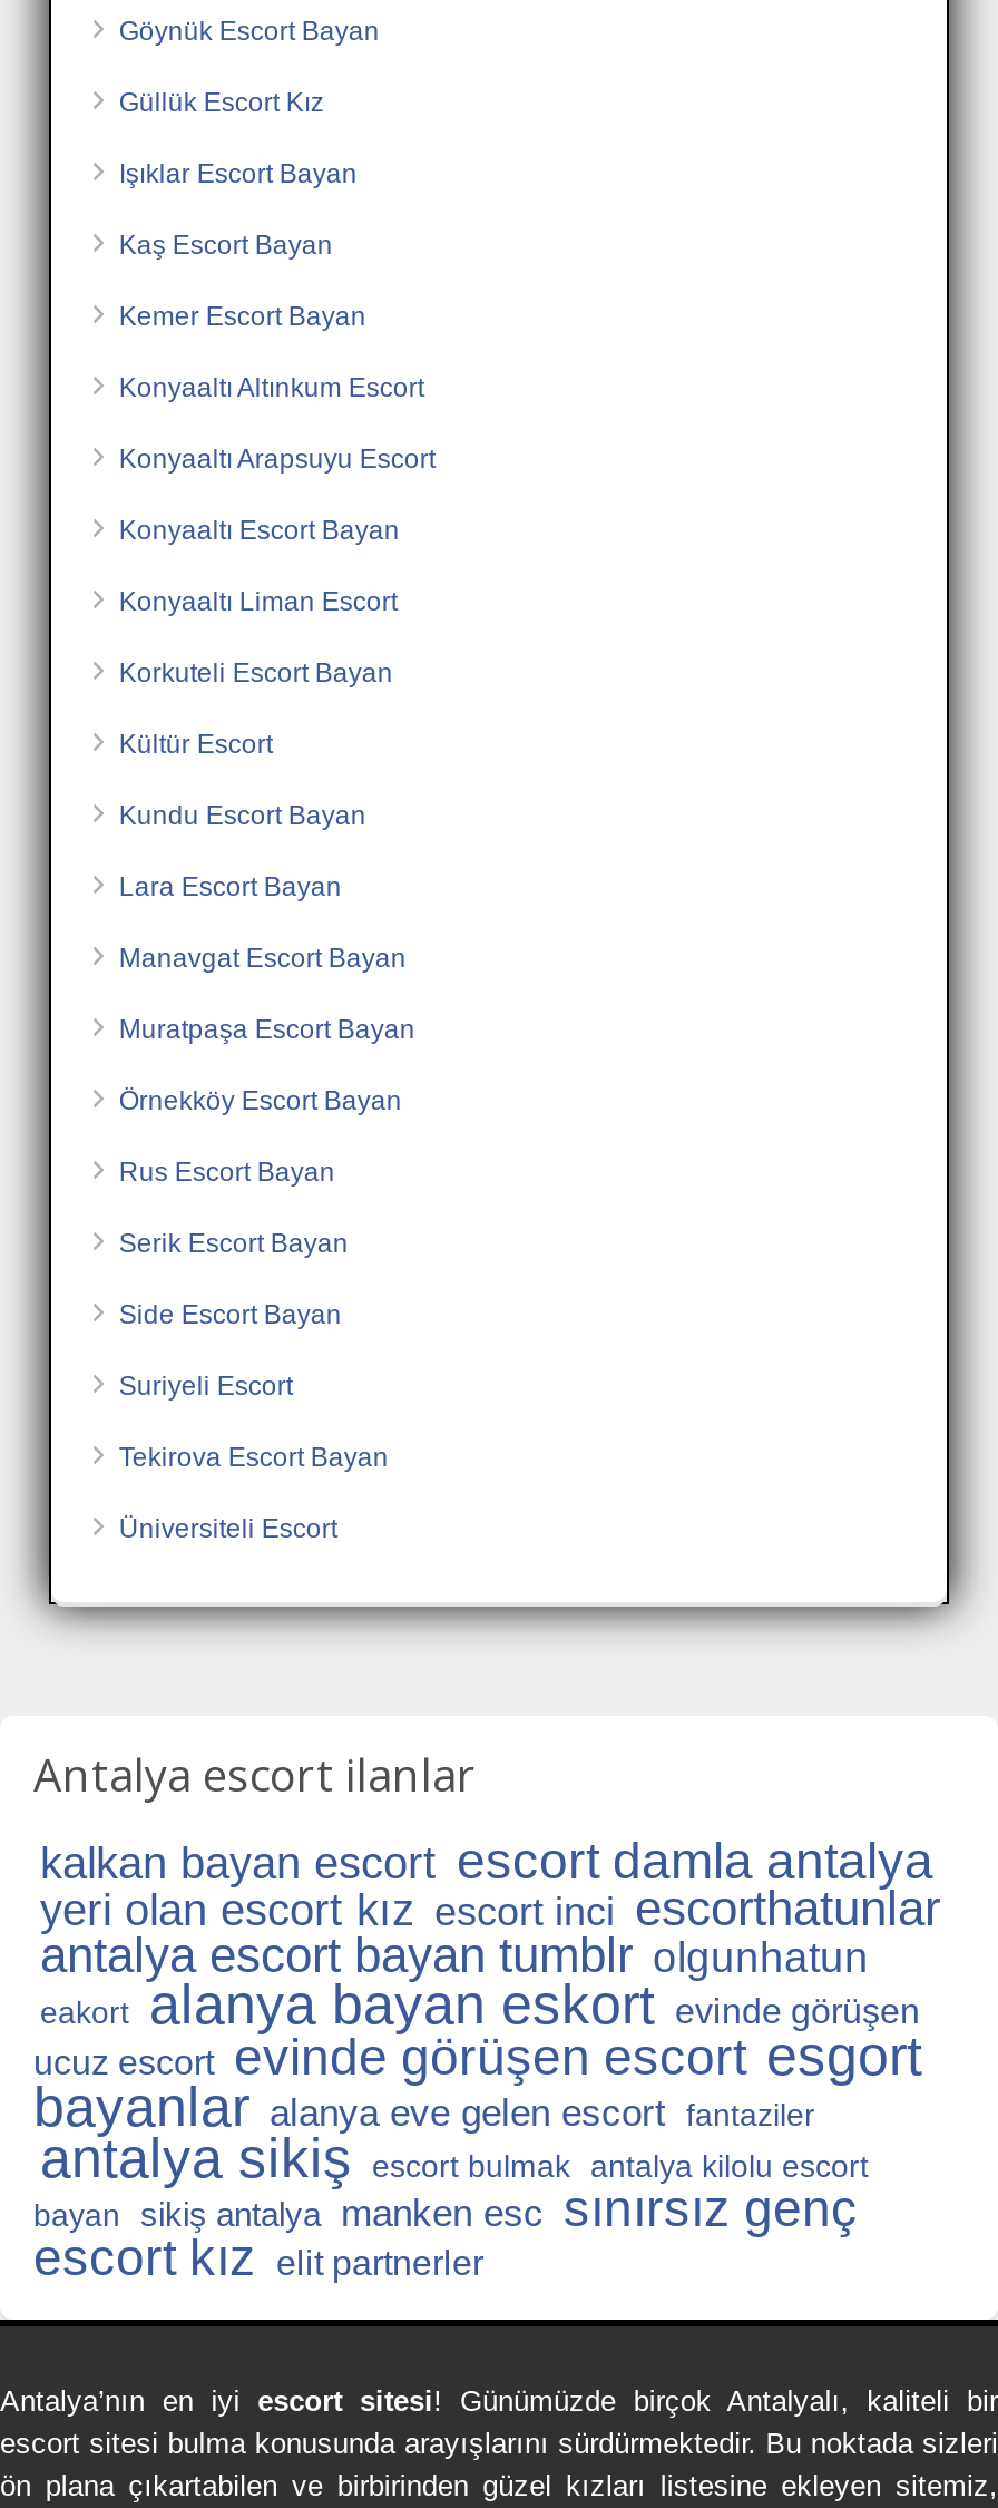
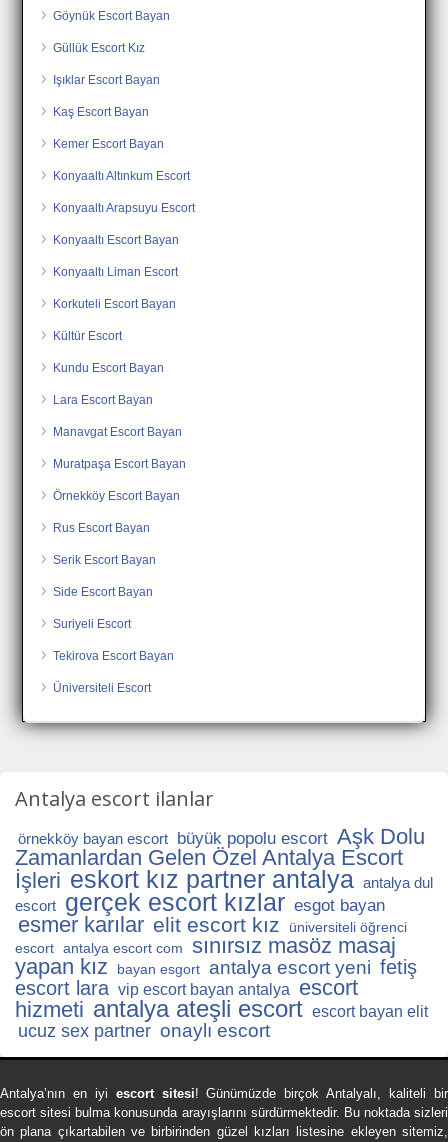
[33,1831,940,2285] kalkan bayan escort escort damla antalya | yeri olan escort kız escort inci escorthatunlar | antalya escort bayan tumblr olgunhatun | eakort alanya bayan eskort evinde görüşen | ucuz escort evinde görüşen escort esgort | bayanlar alanya eve gelen escort fantaziler | antalya sikiş escort bulmak antalya kilolu escort | bayan sikiş antalya manken esc sınırsız genç | escort kız elit partnerler -> [15,824,433,1041] örnekköy bayan escort büyük popolu escort Aşk Dolu | Zamanlardan Gelen Özel Antalya Escort | İşleri eskort kız partner antalya antalya dul | escort gerçek escort kızlar esgot bayan | esmer karılar elit escort kız üniversiteli öğrenci | escort antalya escort com sınırsız masöz masaj | yapan kız bayan esgort antalya escort yeni fetiş | escort lara vip escort bayan antalya escort | hizmeti antalya ateşli escort escort bayan elit | ucuz sex partner onaylı escort

